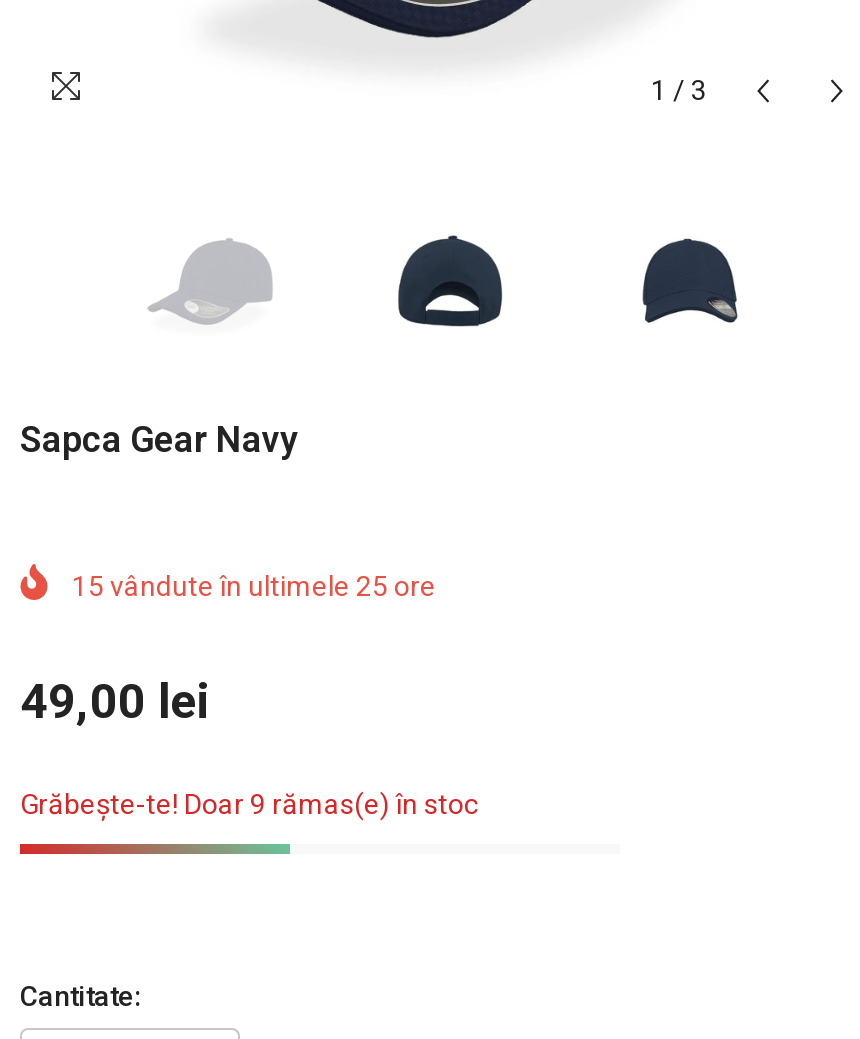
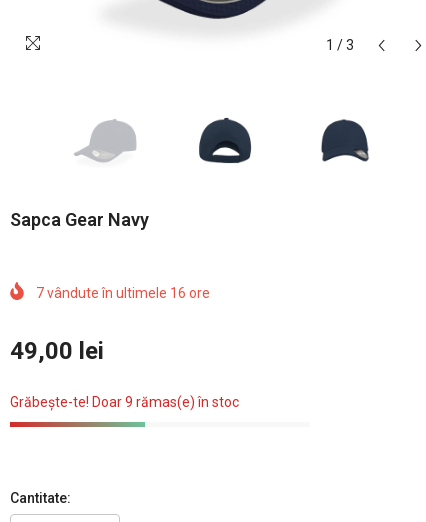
[72,569,436,601] 15 vândute în ultimele 25 ore -> [36,285,210,301] 7 vândute în ultimele 16 ore

